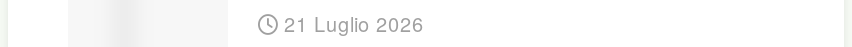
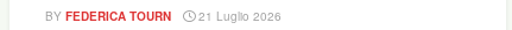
none -> [45,8,171,24] BY FEDERICA TOURN

